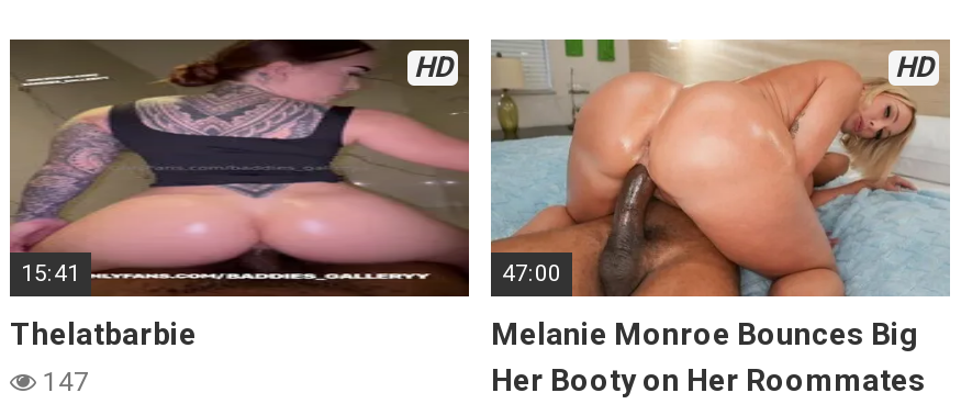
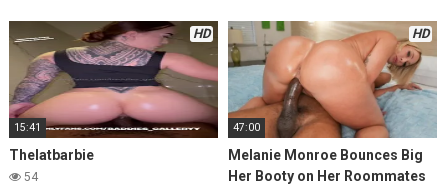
[36,368,89,398] 147 -> [21,170,38,184] 54

